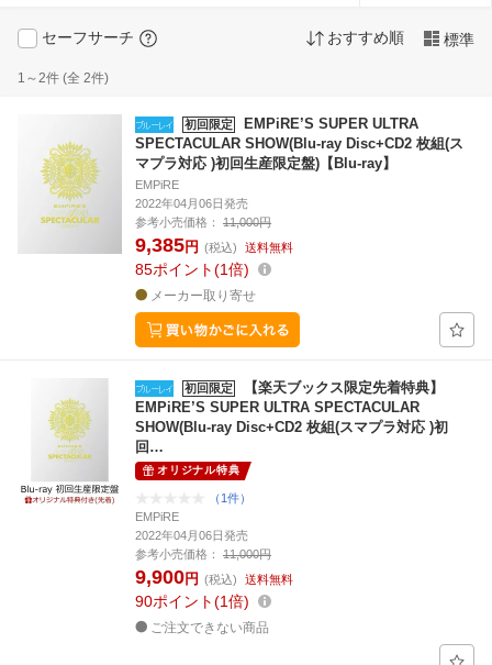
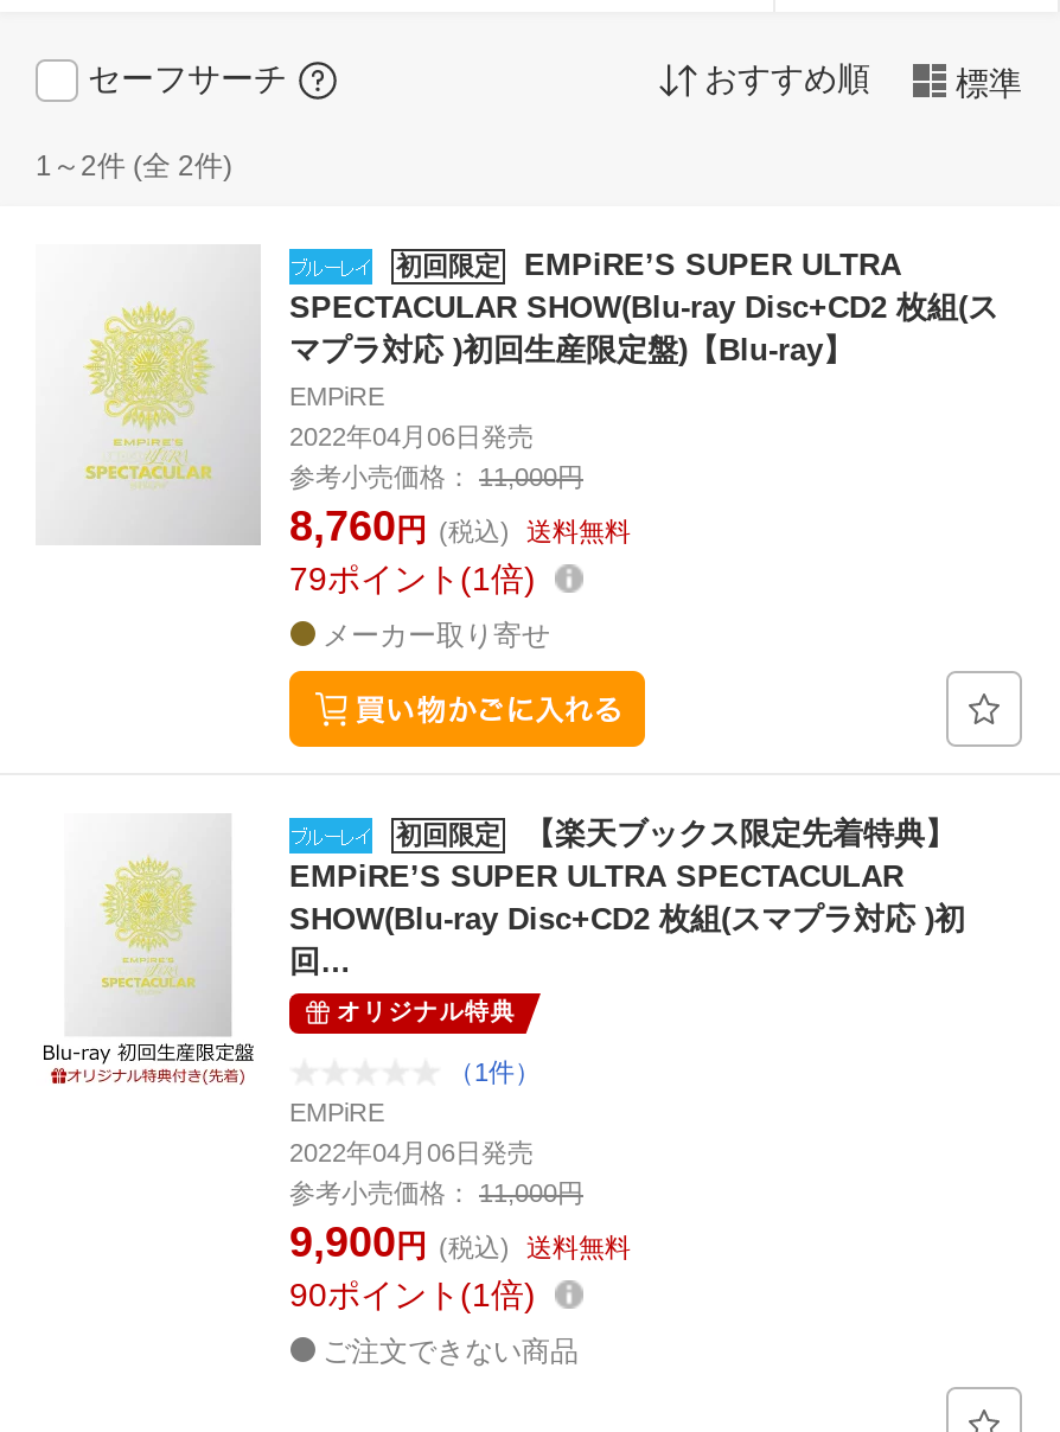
[135,234,293,256] 9,385円 (税込) 送料無料 -> [289,503,631,550] 8,760円 (税込) 送料無料
[135,261,244,278] 85ポイント 1倍 -> [289,560,524,597] 79ポイント 1倍

